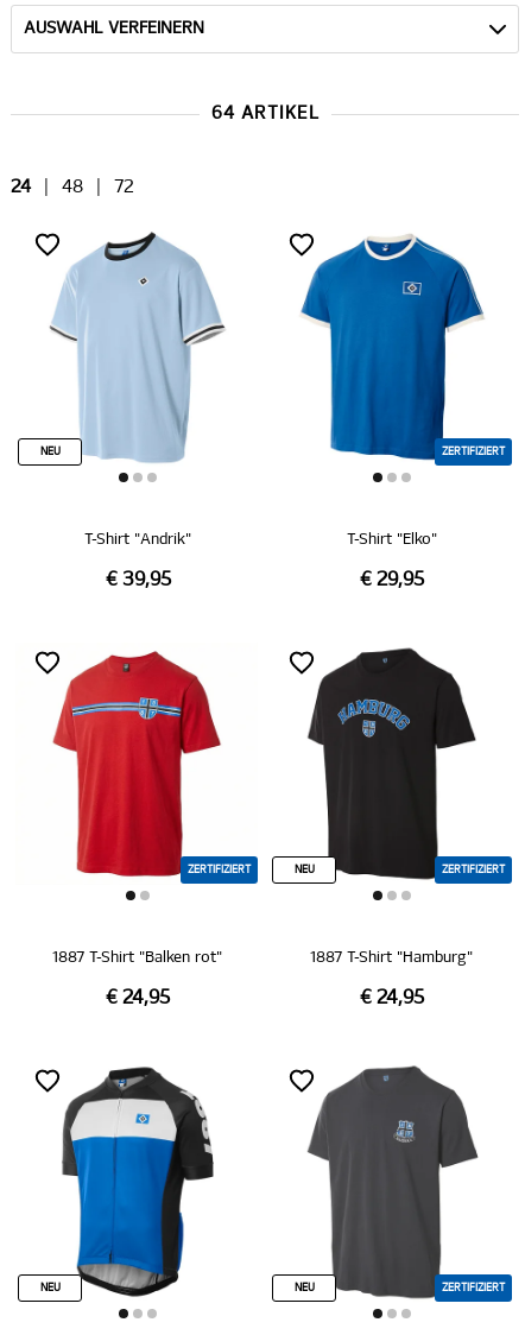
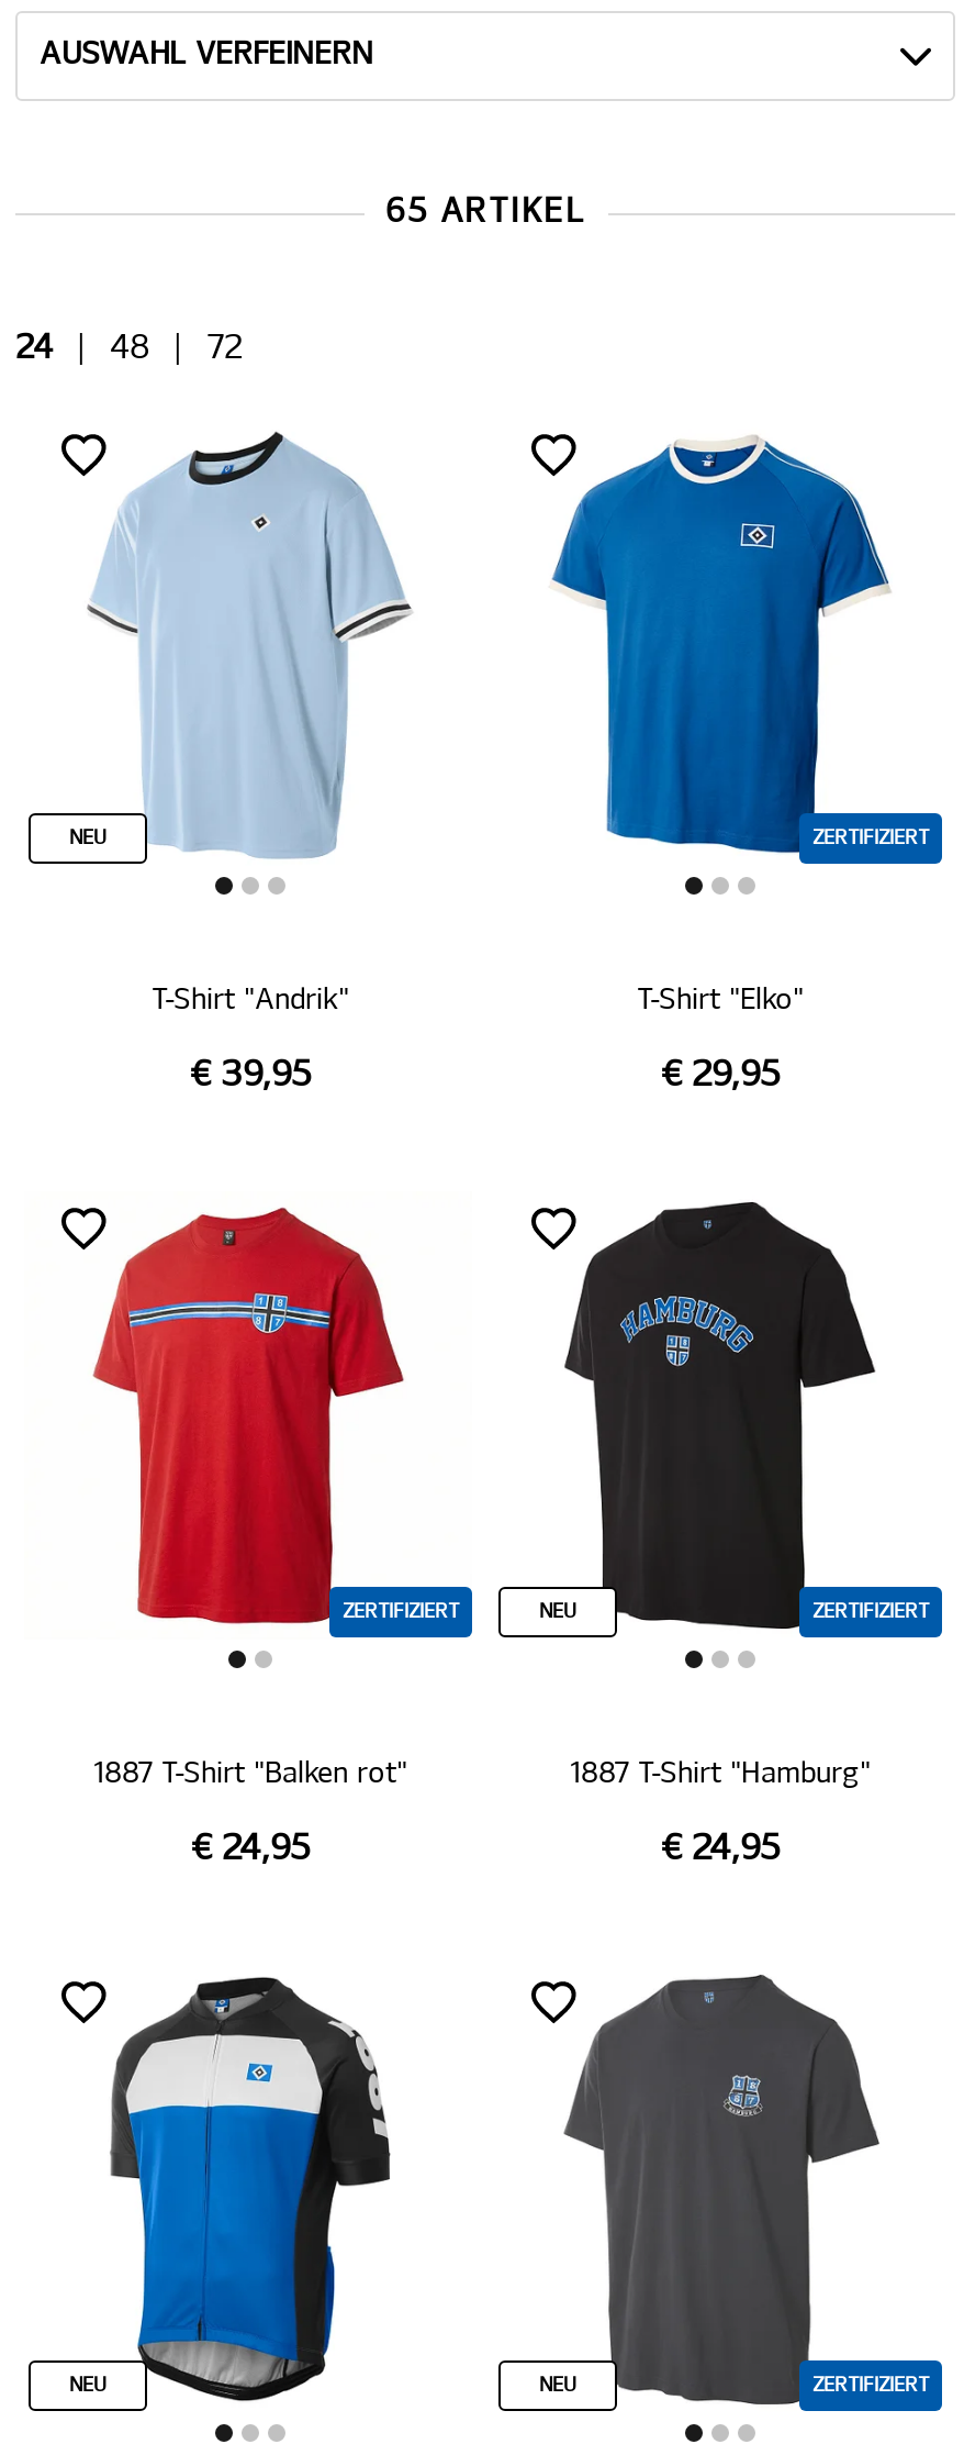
[211,105,319,122] 64 ARTIKEL -> [385,196,585,229] 65 ARTIKEL

